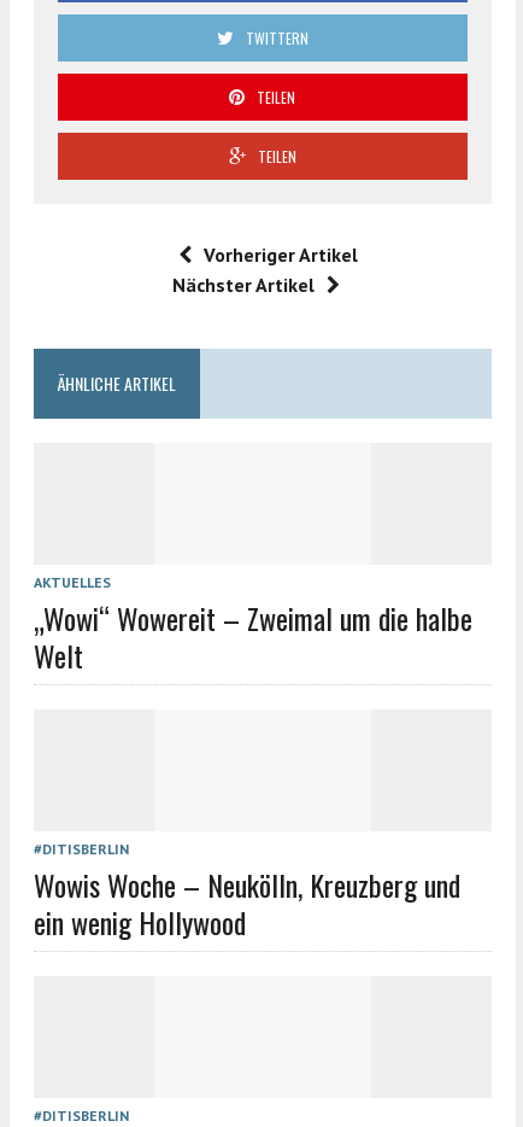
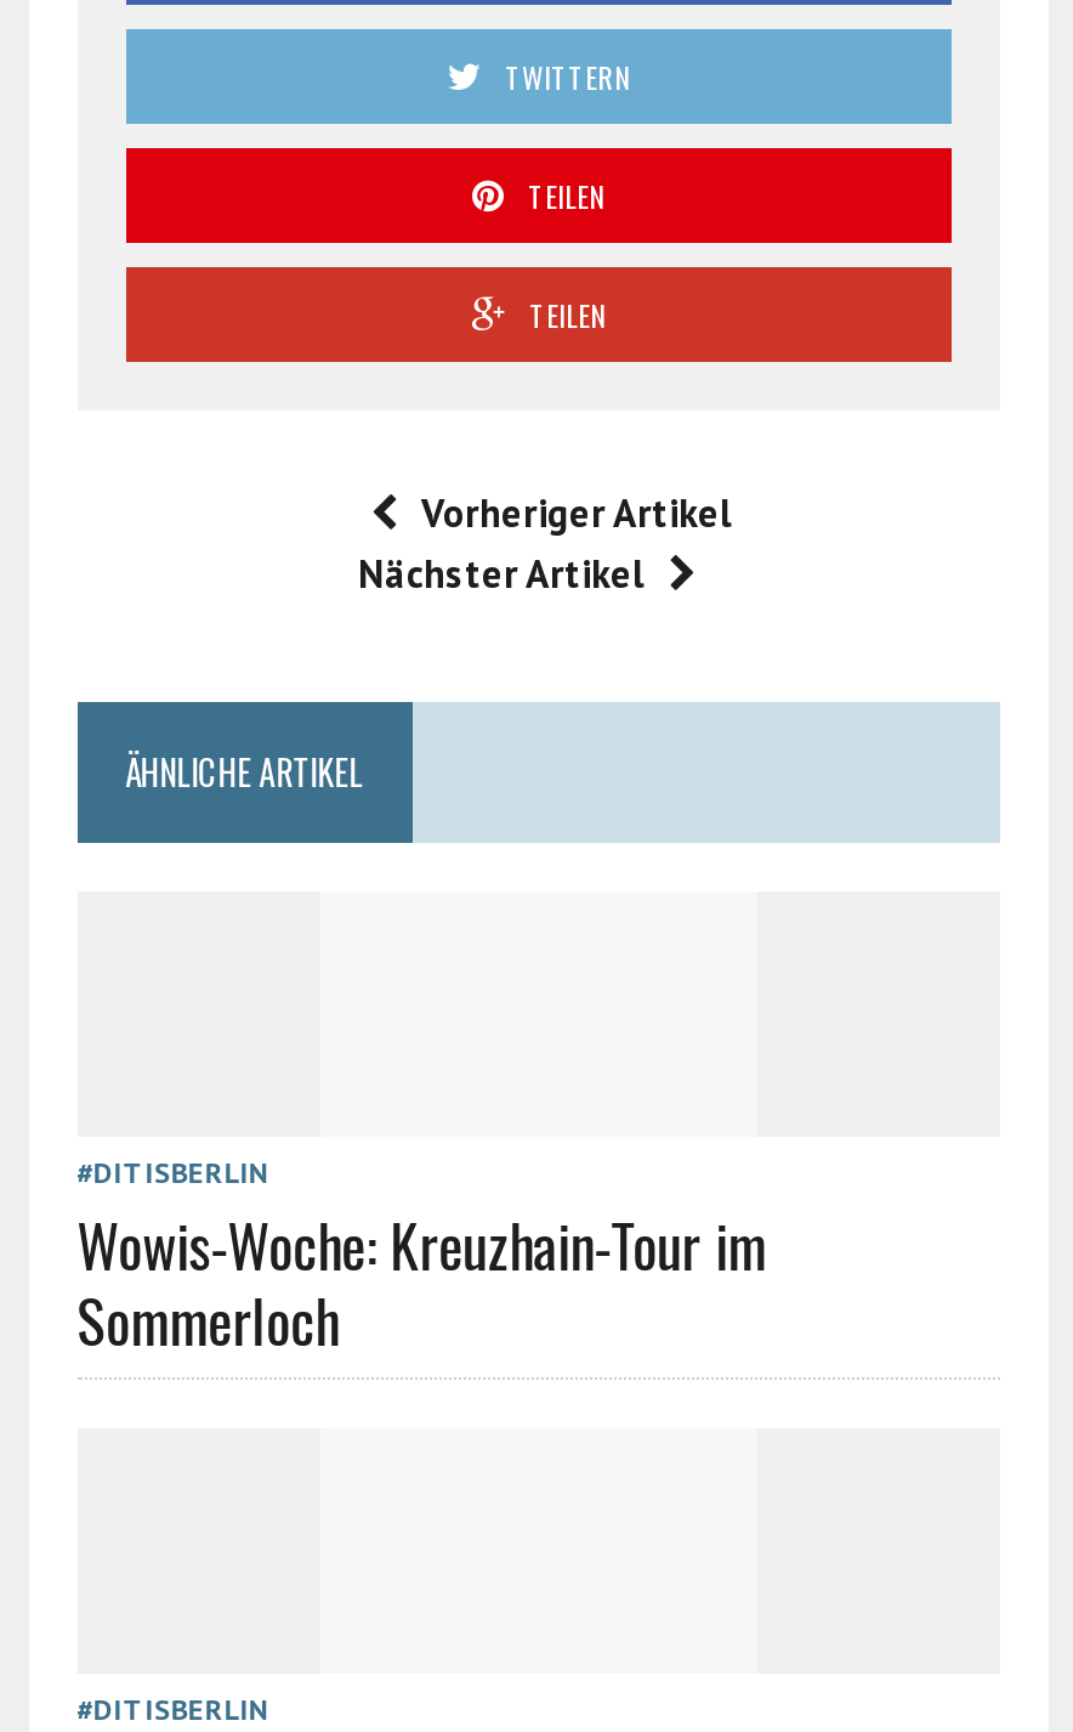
[33,573,472,677] AKTUELLES | „Wowi“ Wowereit – Zweimal um die halbe | Welt -> none
[33,863,460,944] Wowis Woche – Neukölln, Kreuzberg und | ein wenig Hollywood -> [77,1200,766,1363] Wowis-Woche: Kreuzhain-Tour im | Sommerloch

